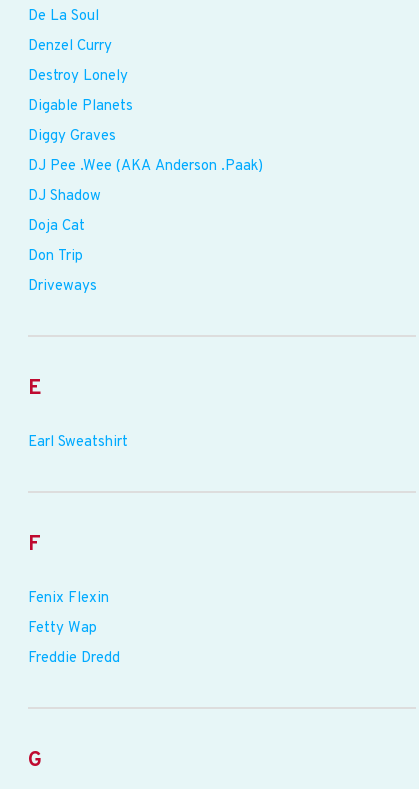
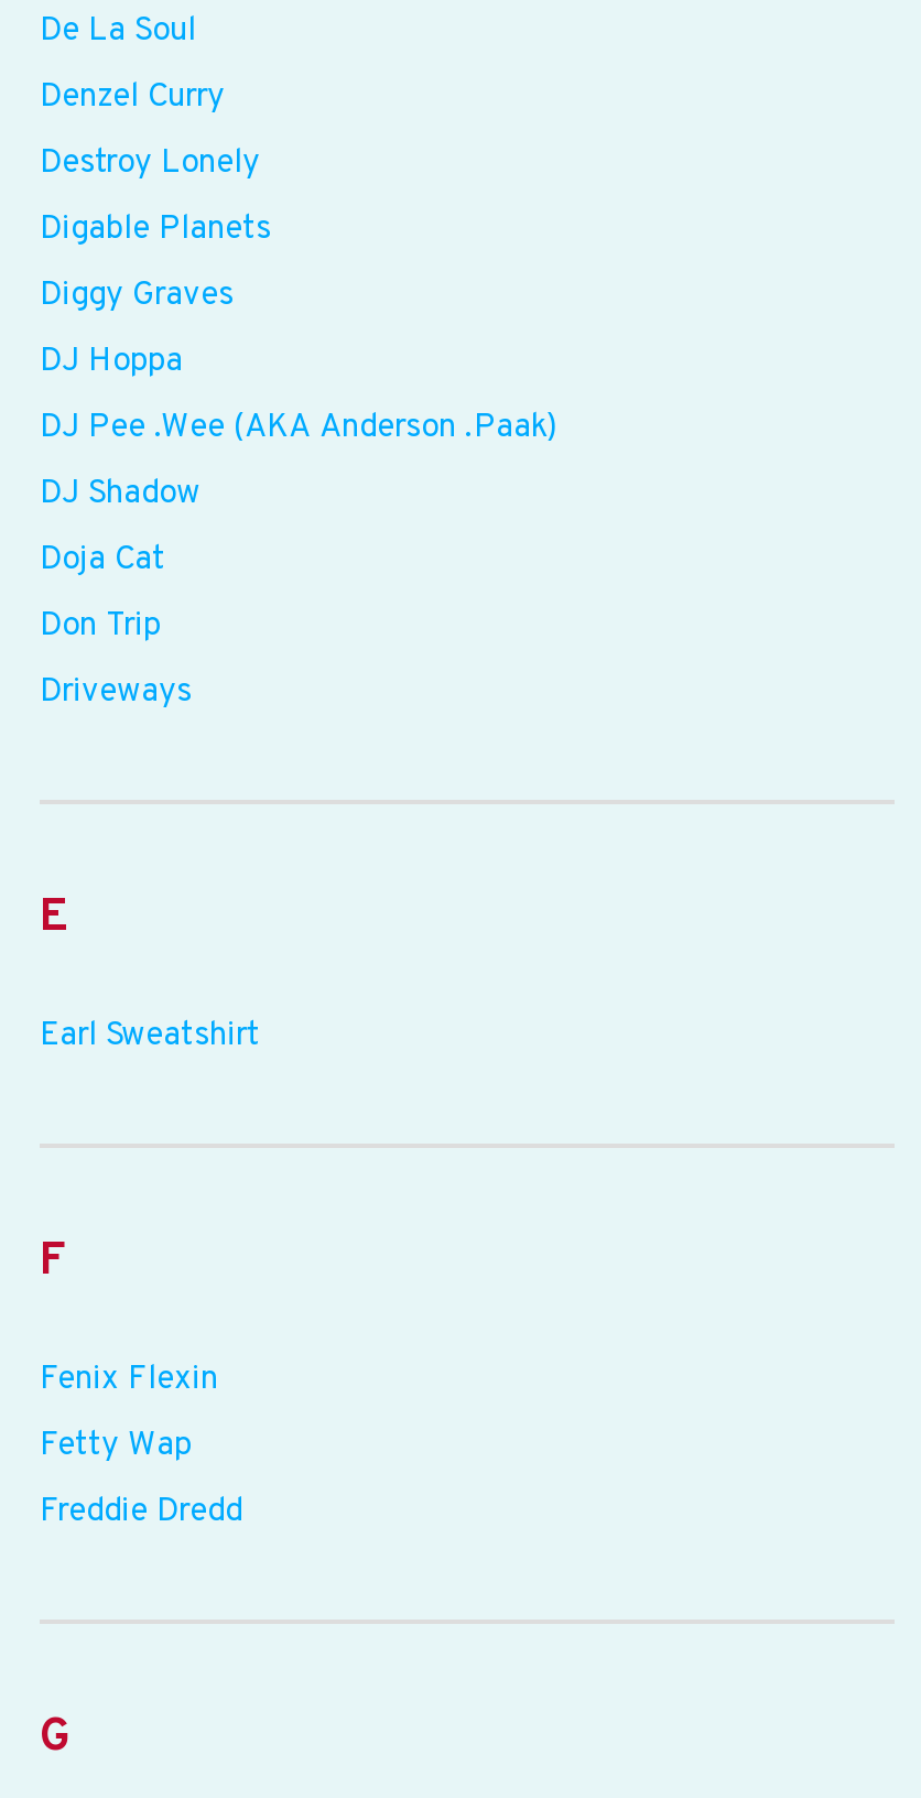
none -> [40,342,183,383] DJ Hoppa

